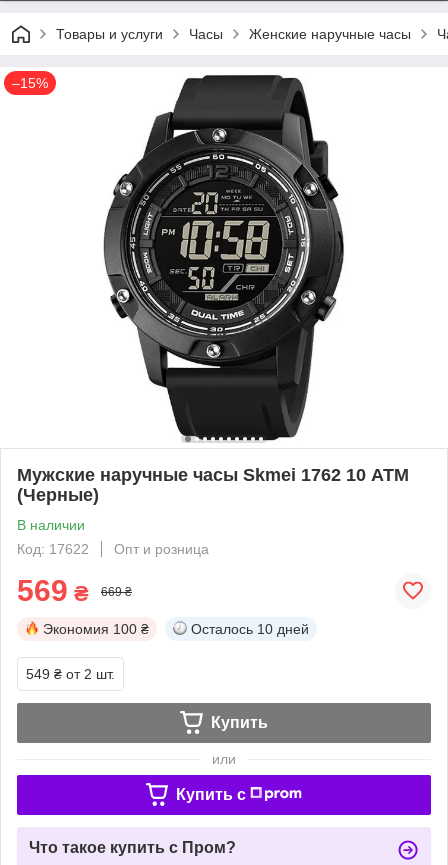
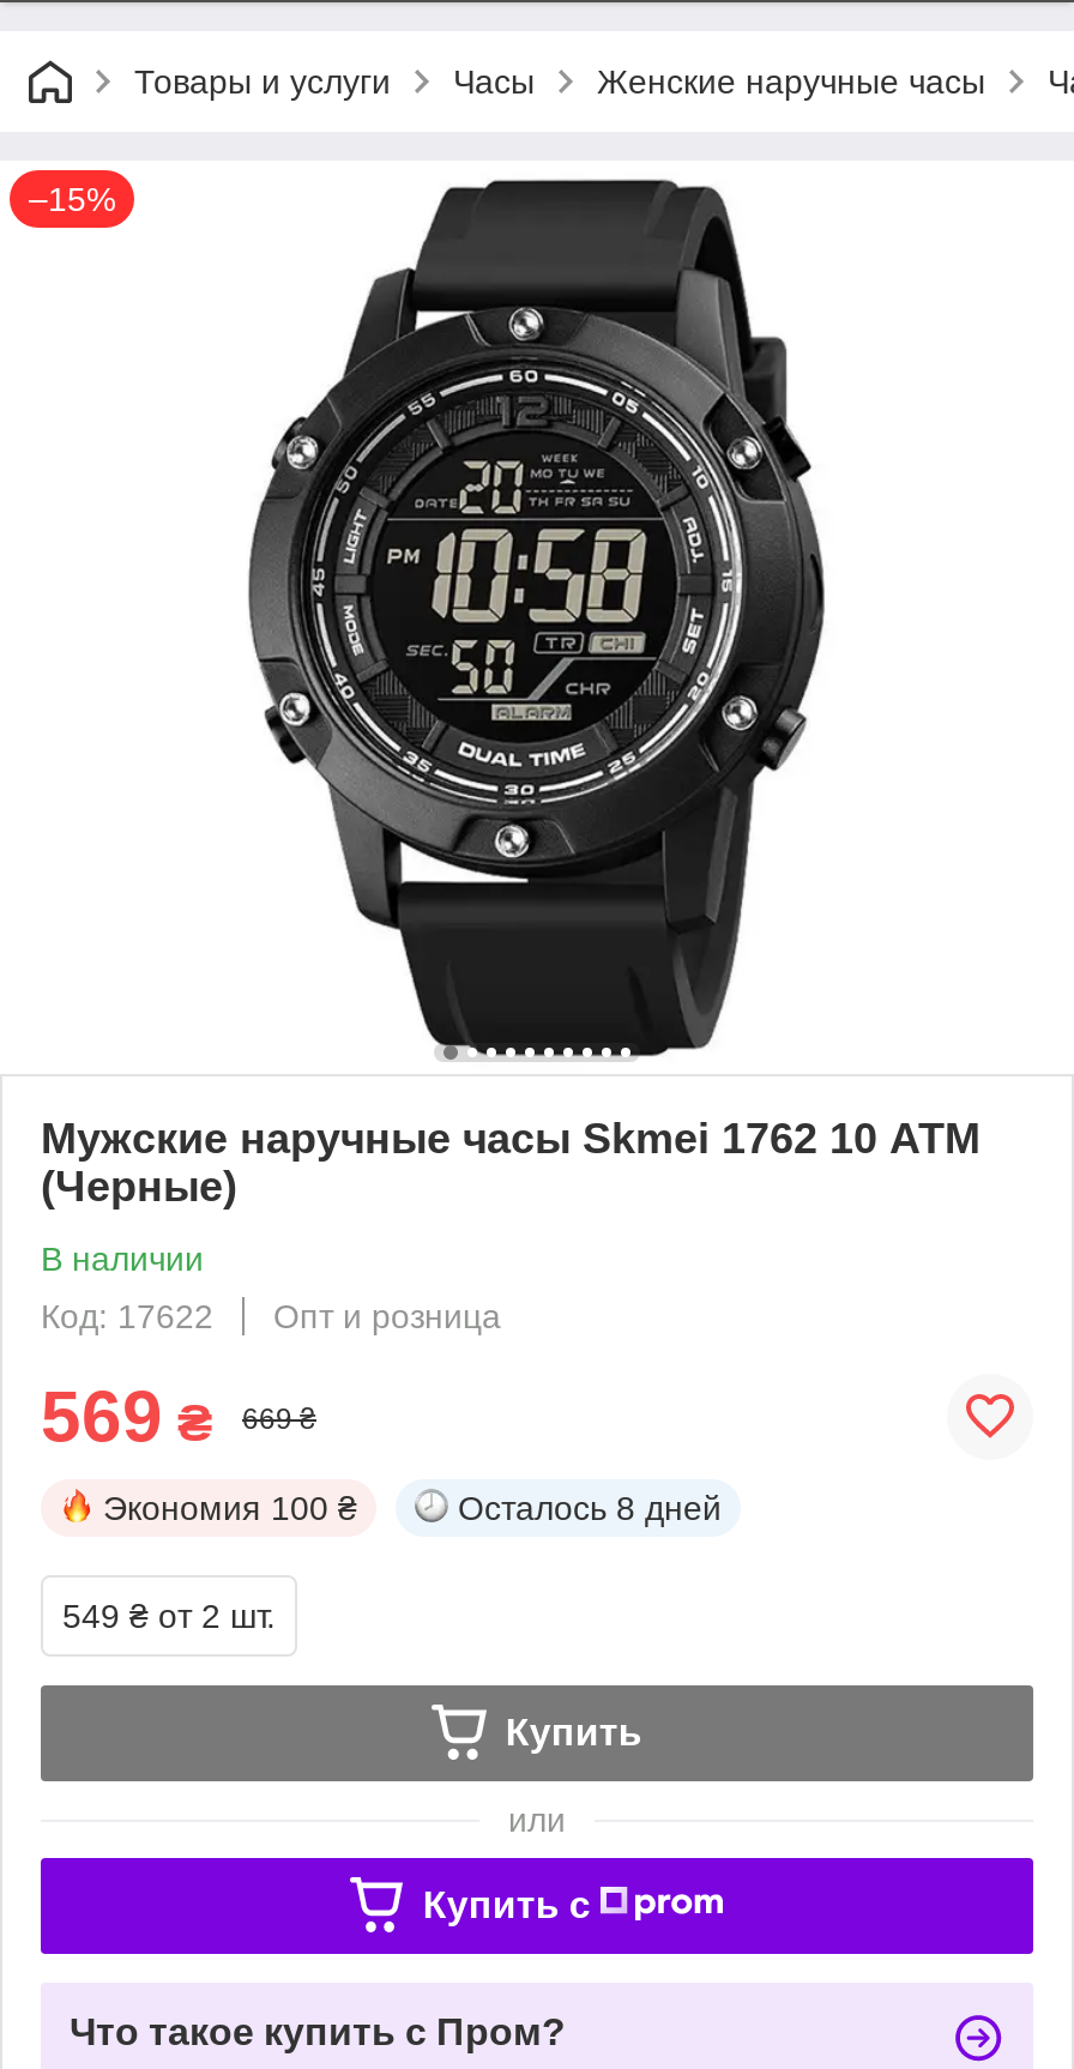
[191,621,309,637] Осталось 10 дней -> [458,1488,722,1527] Осталось 8 дней

